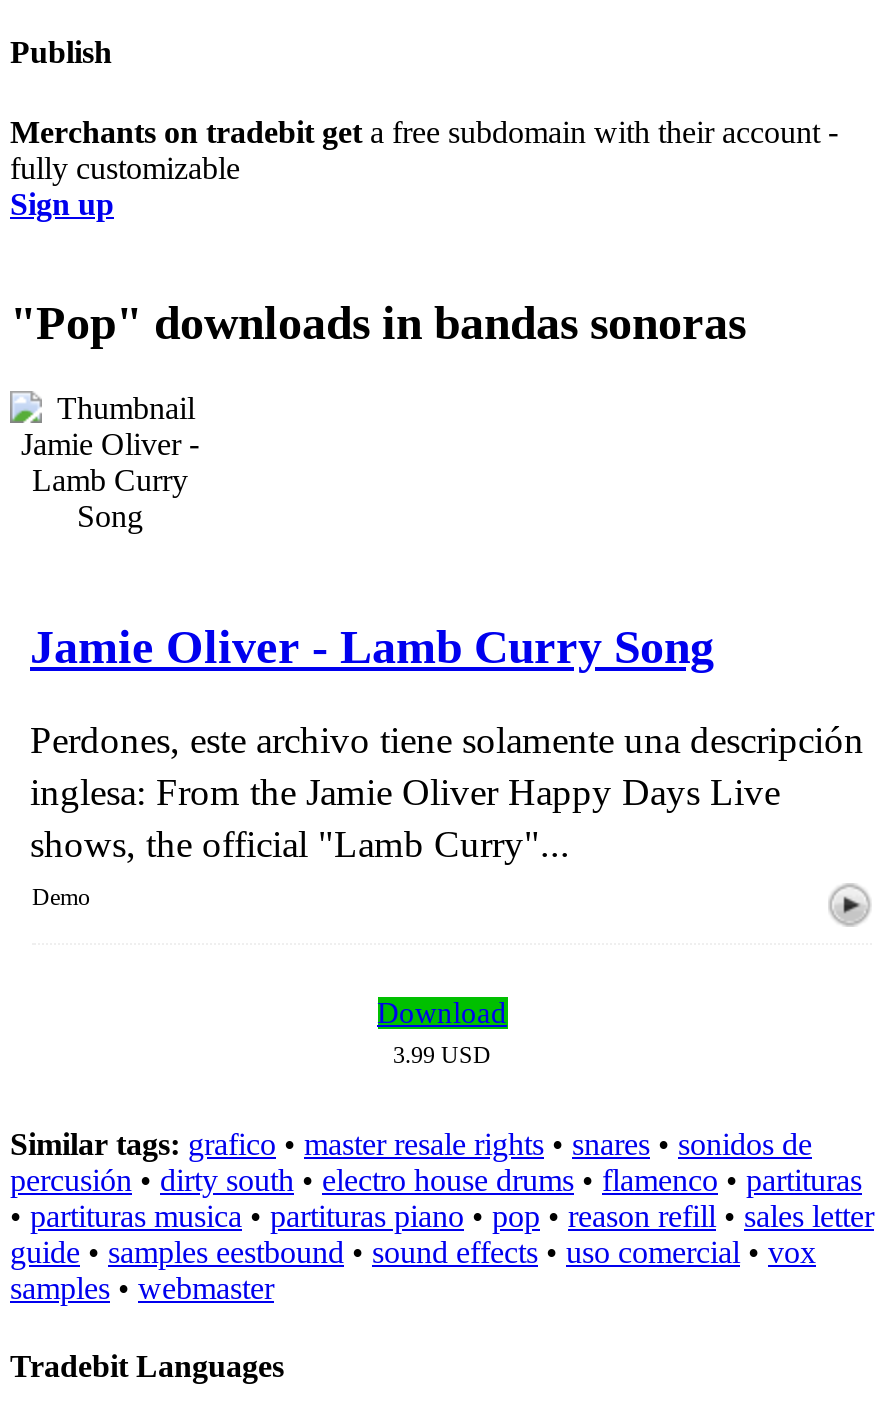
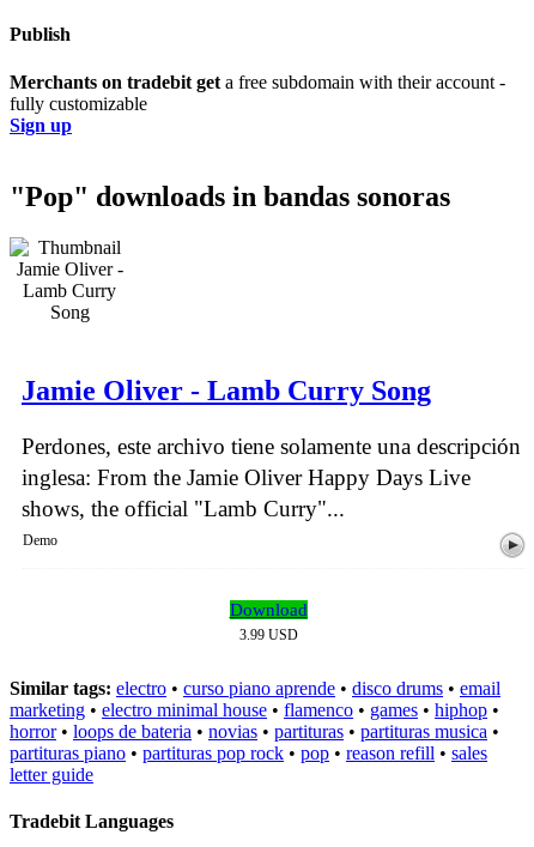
[10,1127,874,1305] Similar tags: grafico • master resale rights • snares • sonidos de | percusión • dirty south • electro house drums • flamenco • partituras | • partituras musica • partituras piano • pop • reason refill • sales letter | guide • samples eestbound • sound effects • uso comercial • vox | samples • webmaster -> [10,678,500,785] Similar tags: electro • curso piano aprende • disco drums • email | marketing • electro minimal house • flamenco • games • hiphop • | horror • loops de bateria • novias • partituras • partituras musica • | partituras piano • partituras pop rock • pop • reason refill • sales | letter guide

